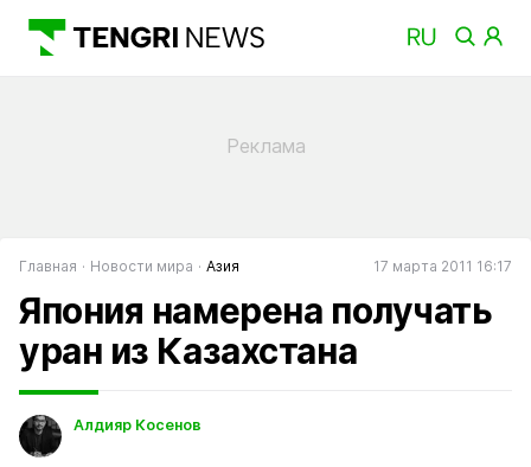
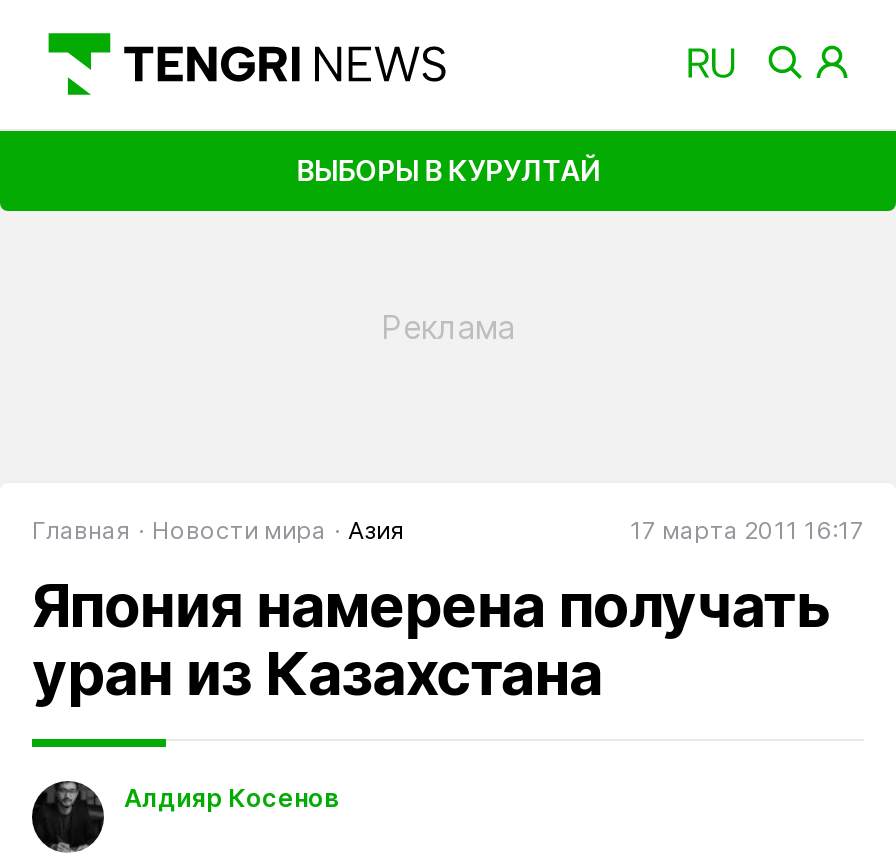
none -> [296,152,600,186] ВЫБОРЫ В КУРУЛТАЙ

